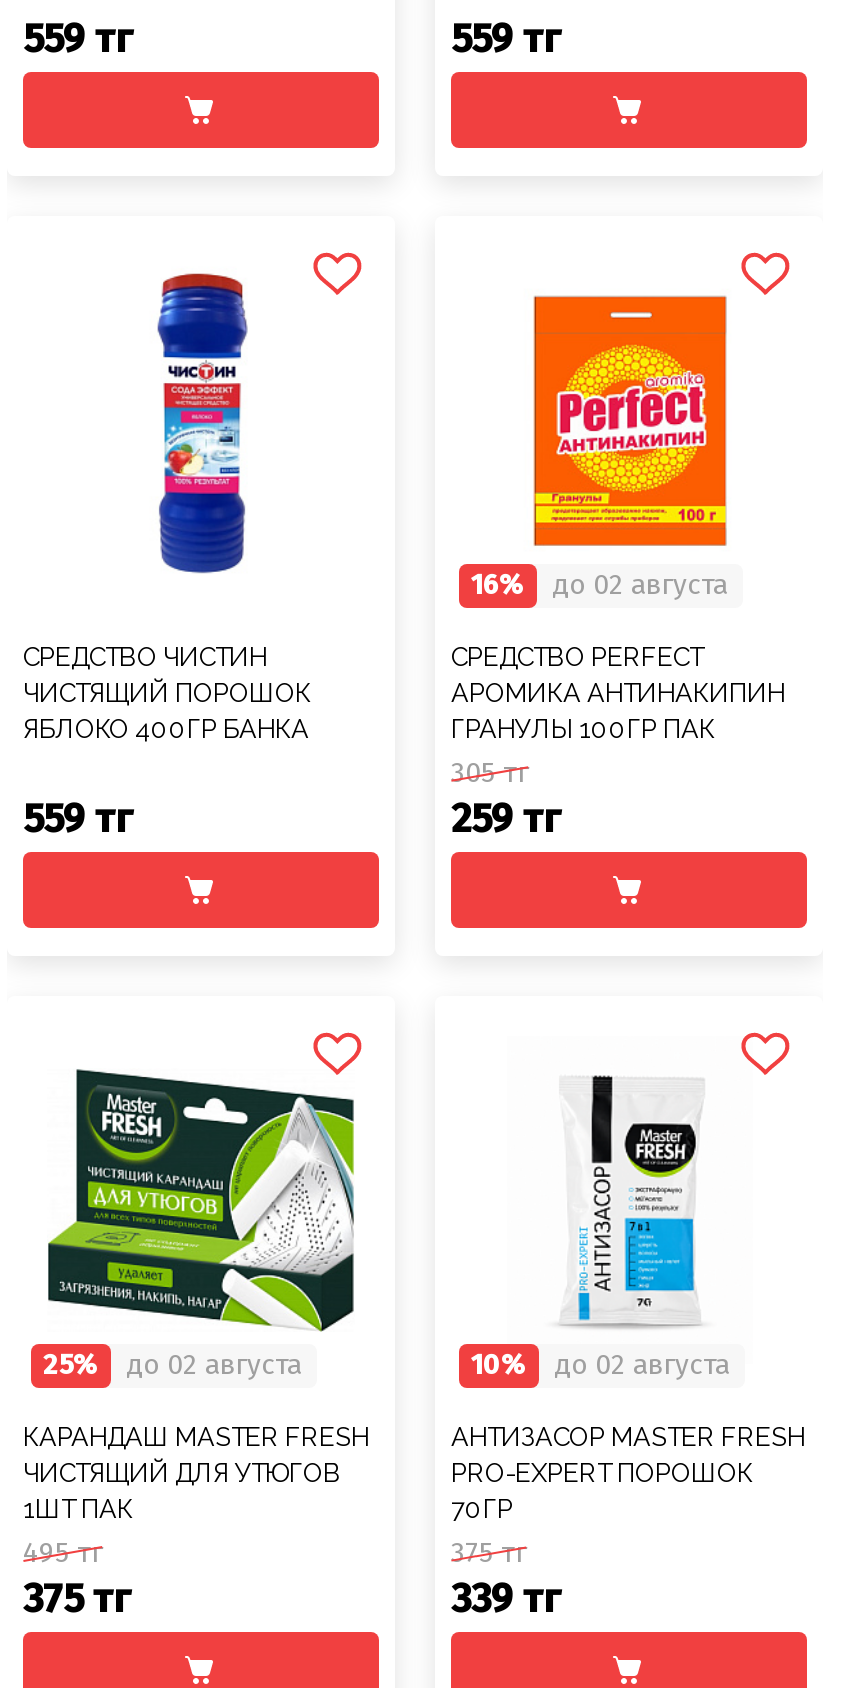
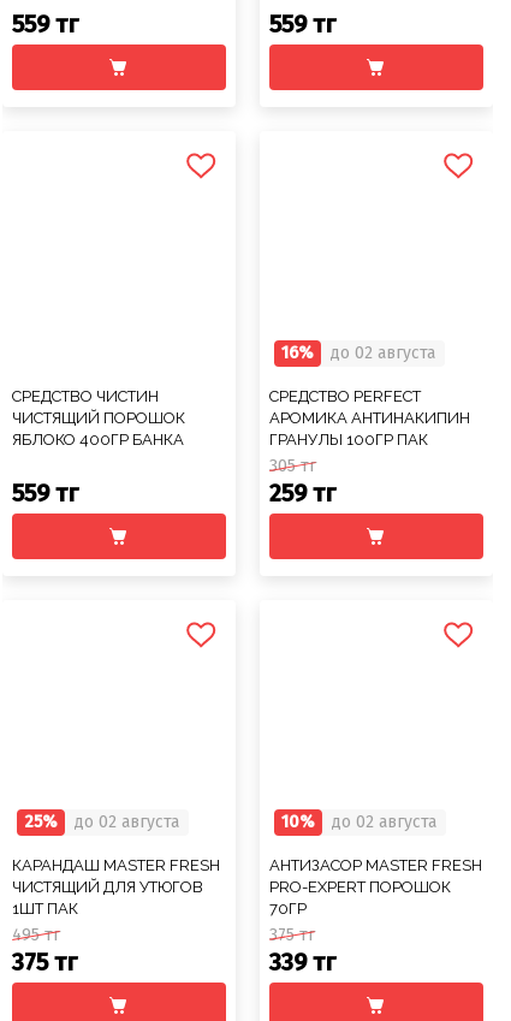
[155,272,249,574] [image] -> none
[531,294,729,548] [image] -> none
[45,1068,355,1334] [image] -> none
[563,1074,699,1330] [image] -> none

